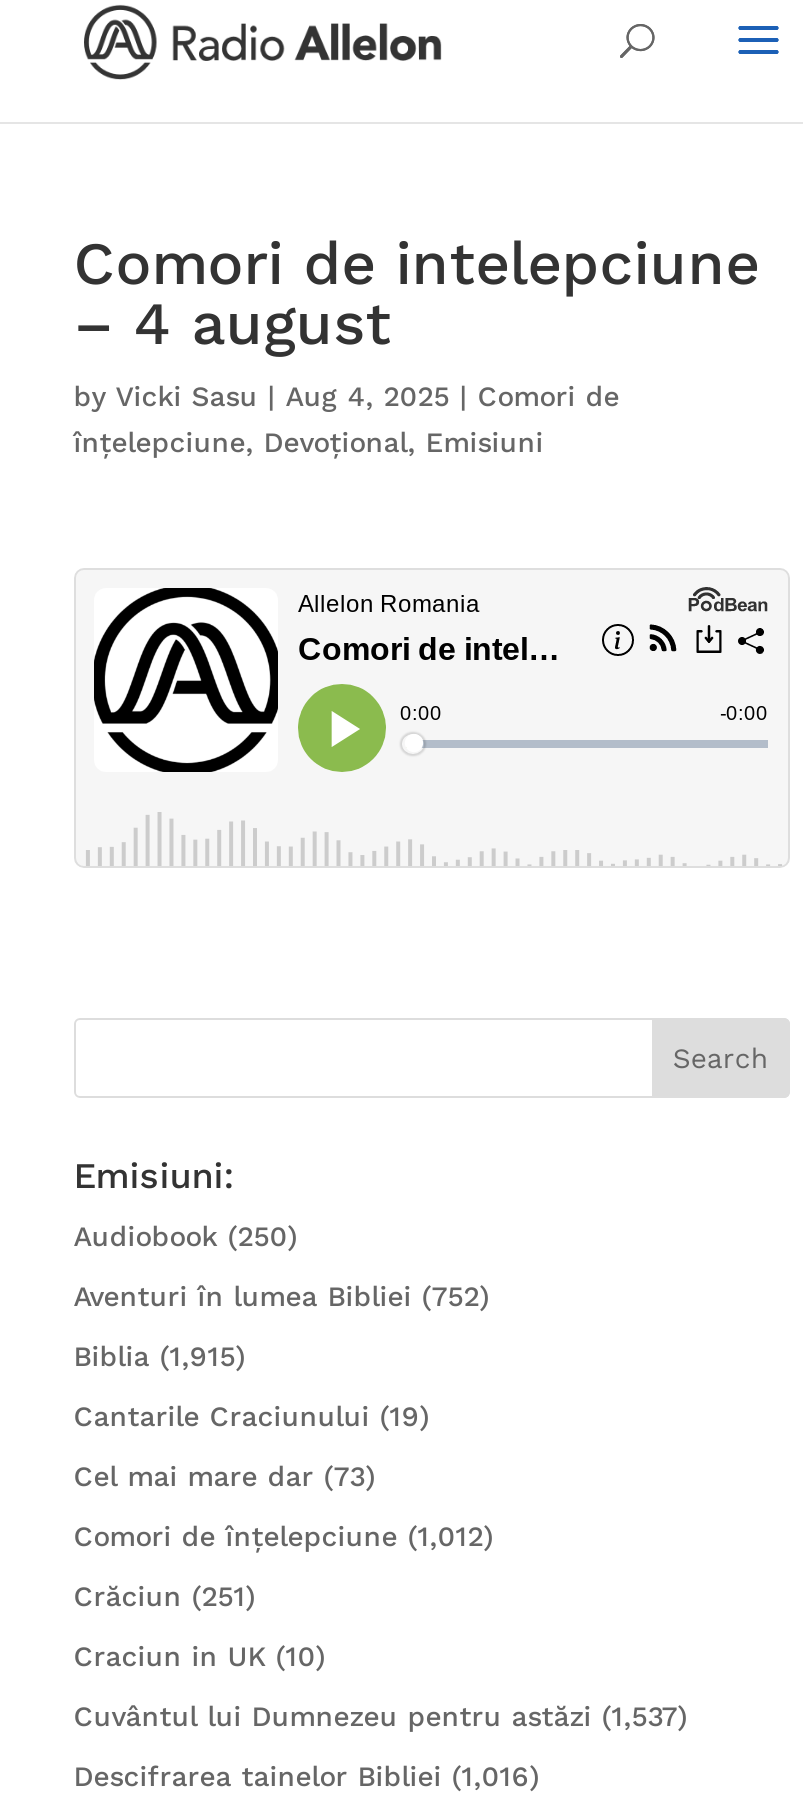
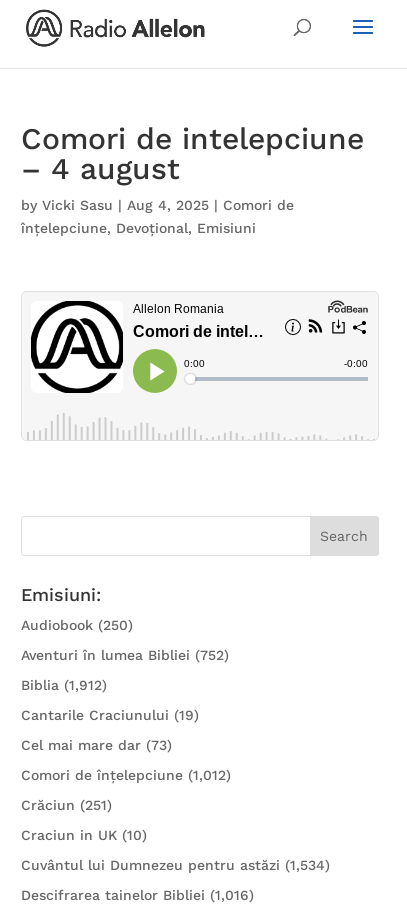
[74,1340,246,1372] Biblia (1,915) -> [21,677,107,693] Biblia (1,912)
[74,1700,688,1732] Cuvântul lui Dumnezeu pentru astăzi (1,537) -> [21,857,330,873] Cuvântul lui Dumnezeu pentru astăzi (1,534)

